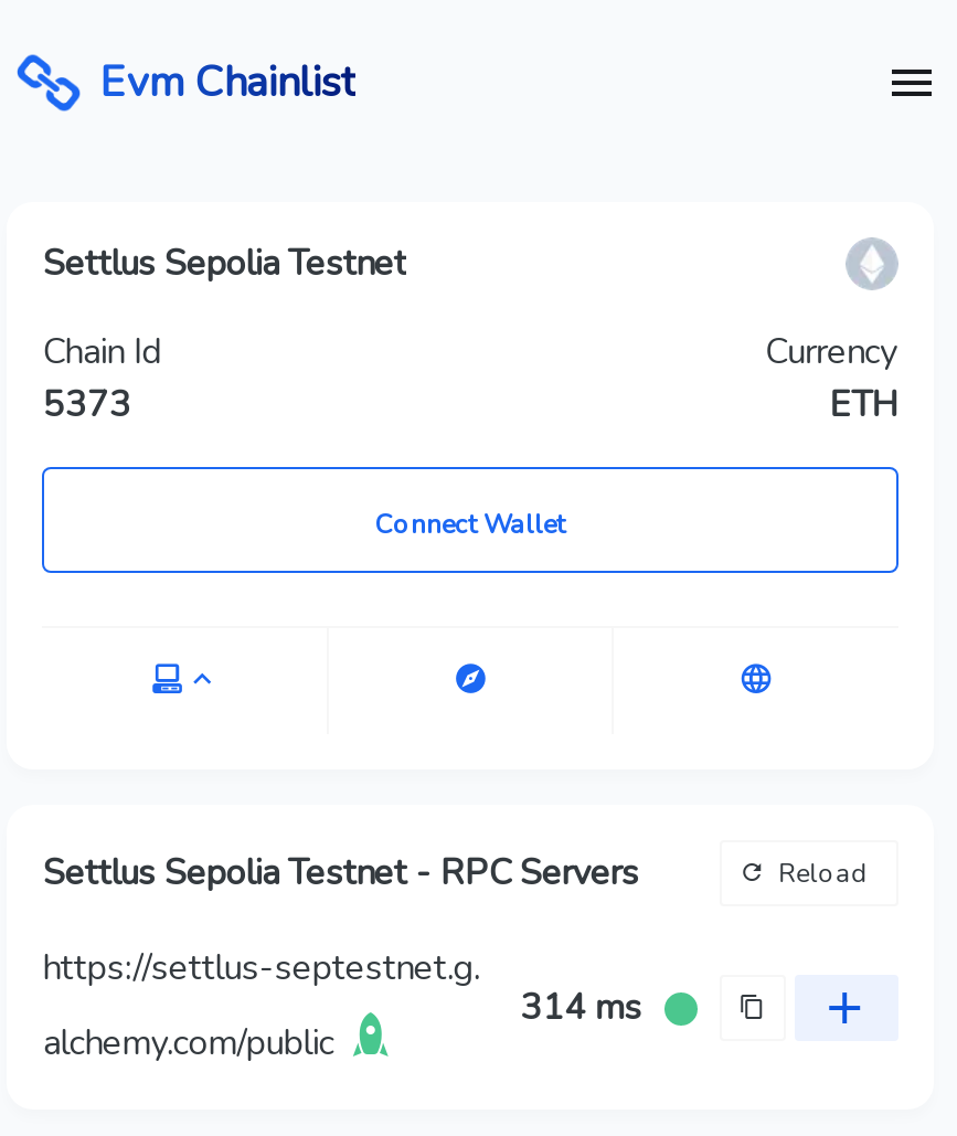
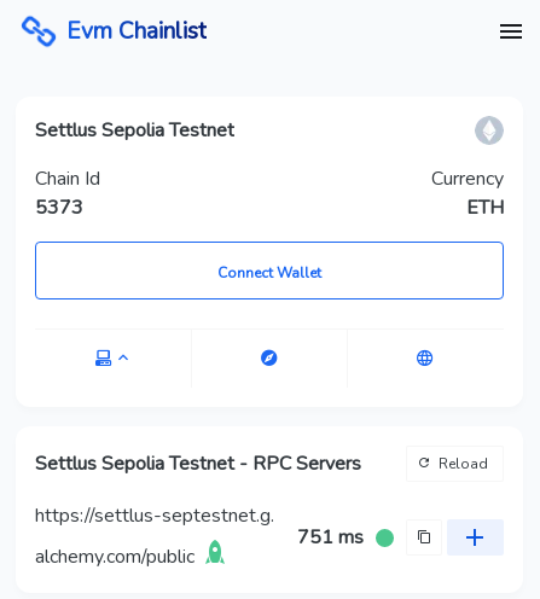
[520,985,642,1033] 314 ms -> [297,525,363,551] 751 ms

